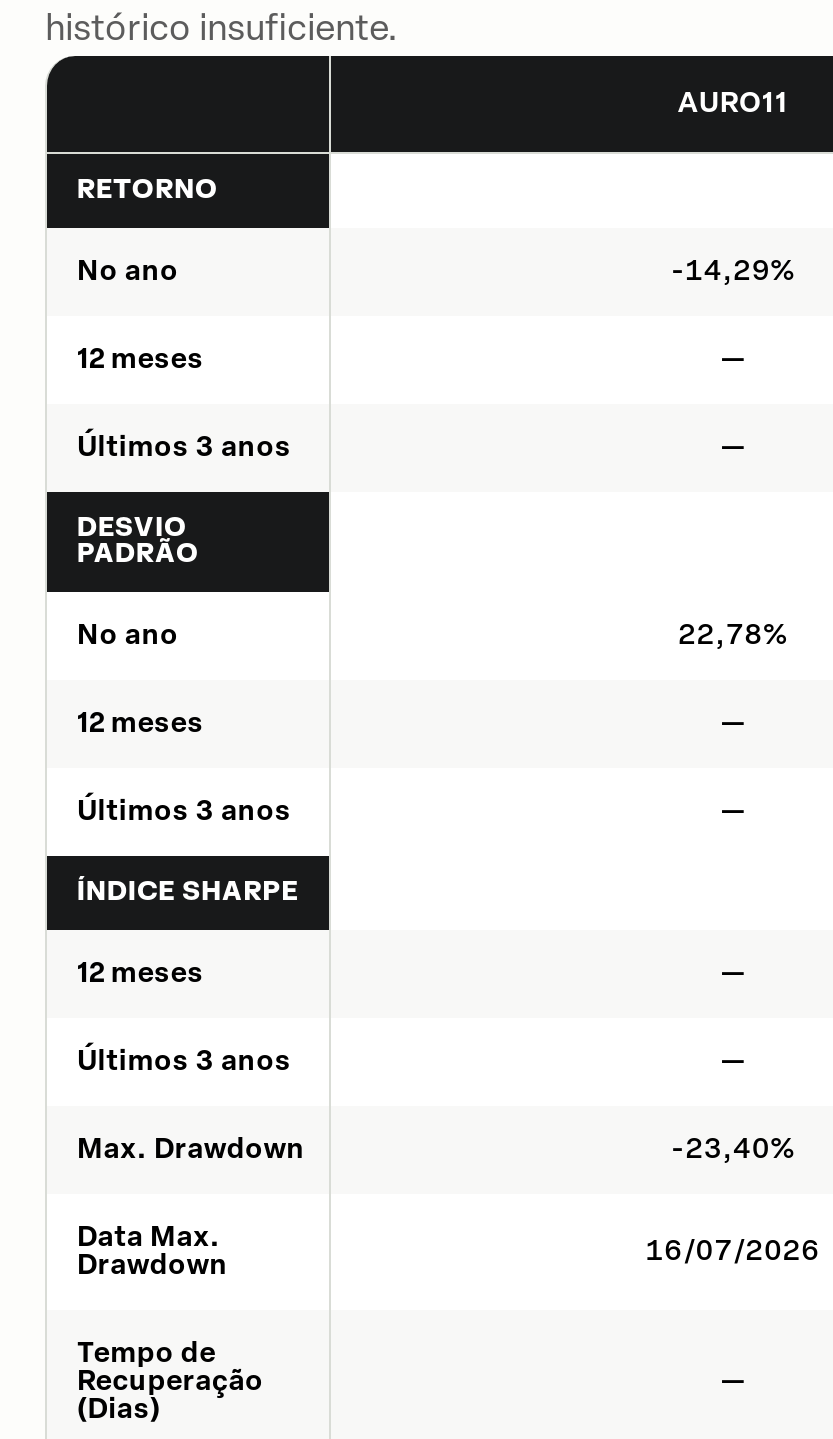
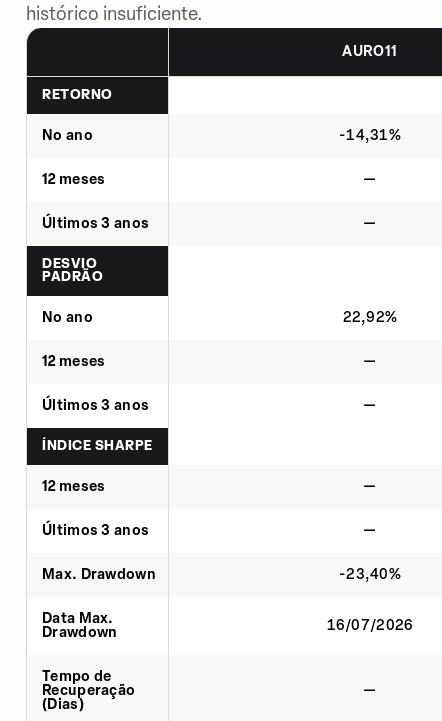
[671,253,795,287] -14,29% -> [339,126,401,143] -14,31%
[678,617,788,651] 22,78% -> [343,308,397,325] 22,92%

